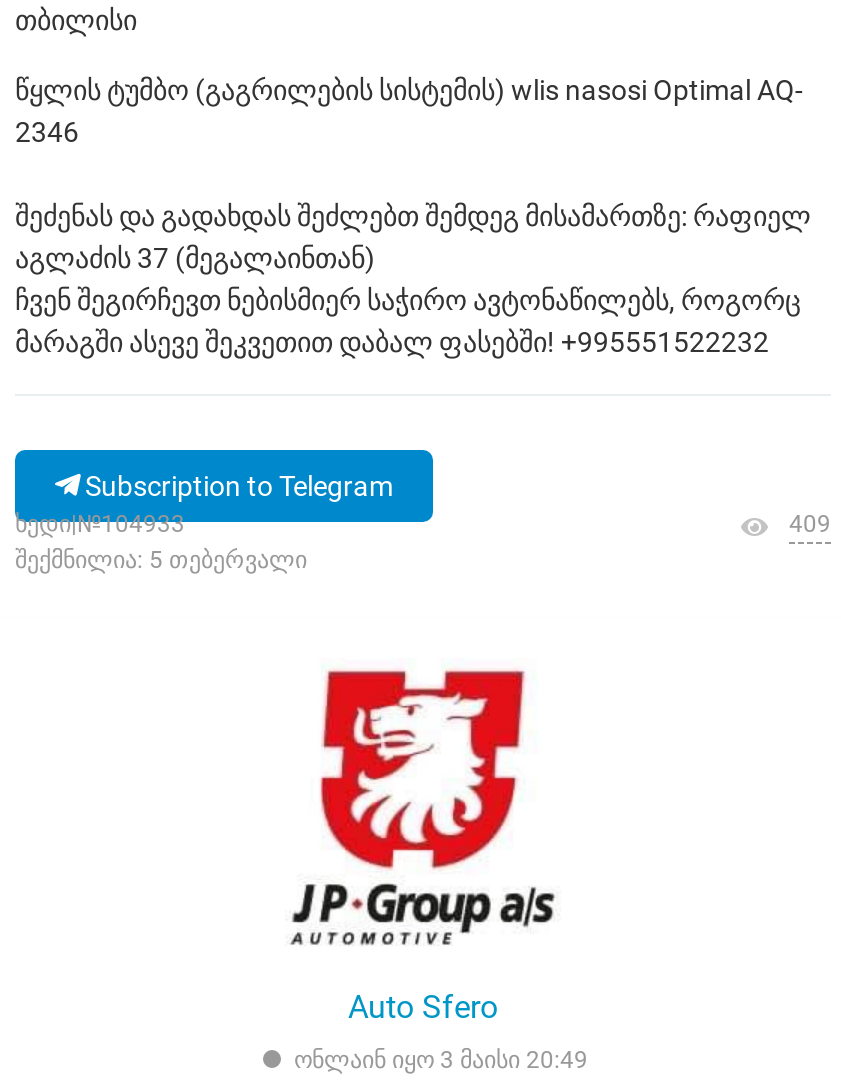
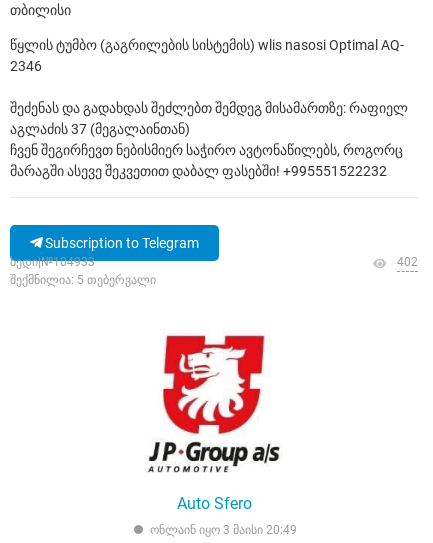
[789,510,831,538] 409 -> [397,255,418,269] 402

